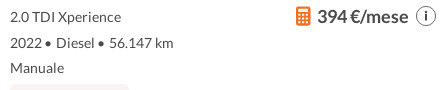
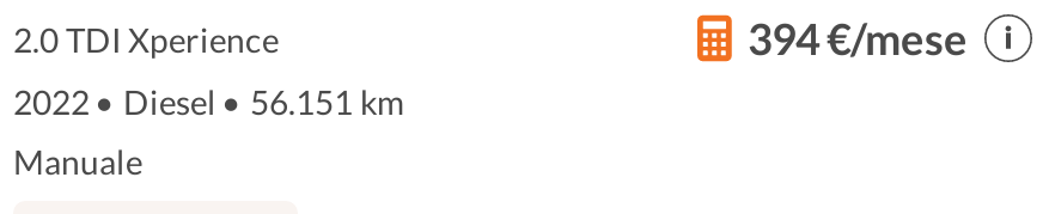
[10,34,174,51] 2022 • Diesel • 56.147 km -> [13,81,405,122] 2022 • Diesel • 56.151 km

